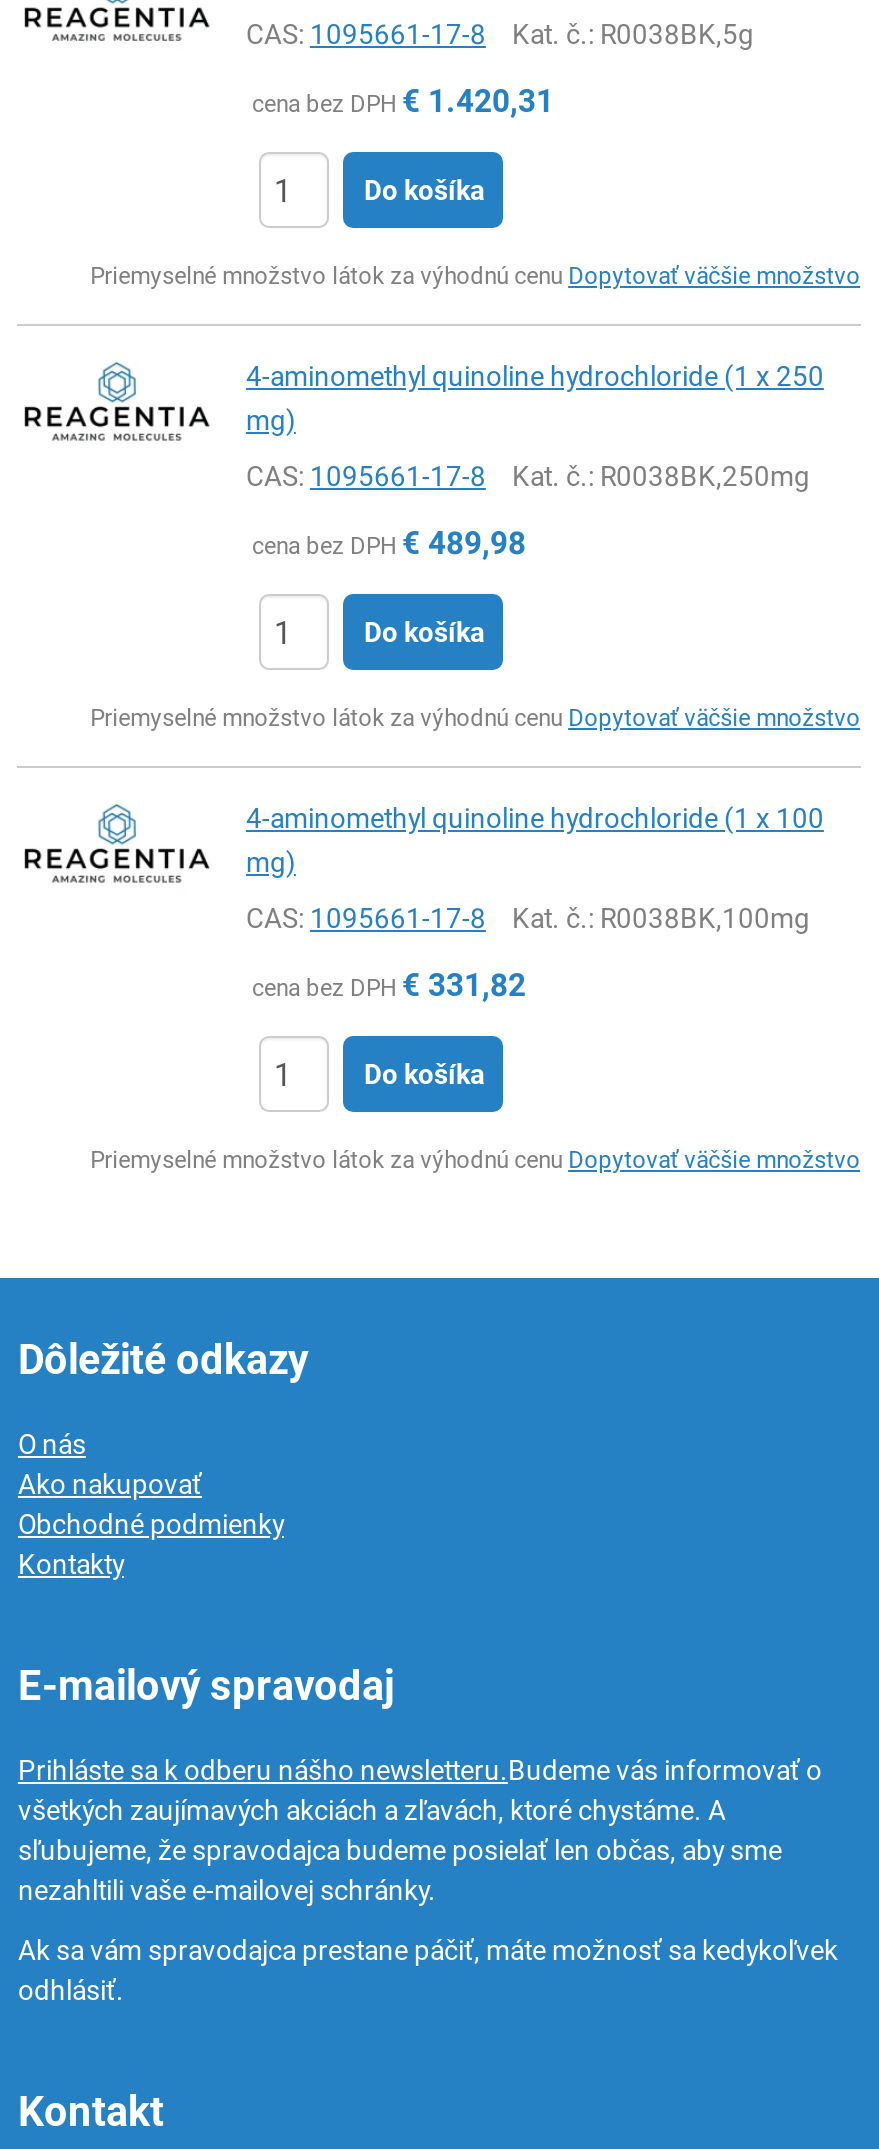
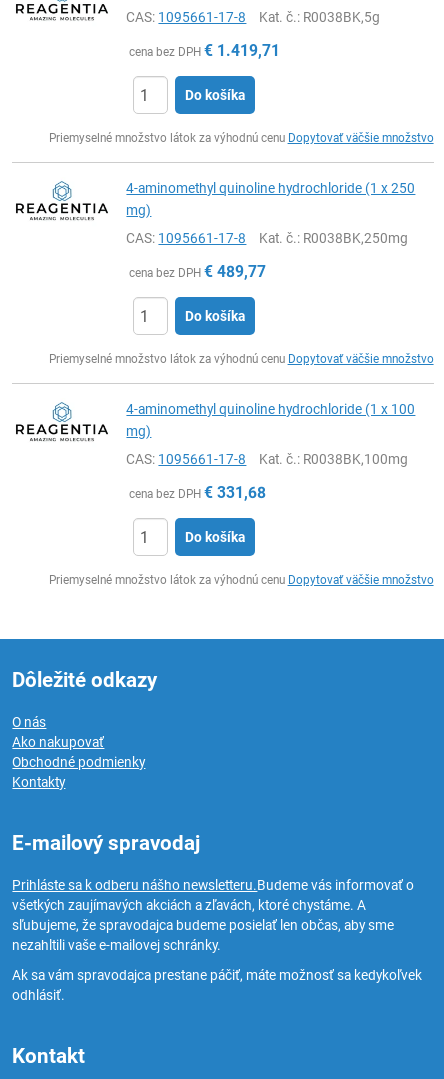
[252,83,554,121] cena bez DPH €1.420,31 -> [129,41,280,60] cena bez DPH €1.419,71
[252,525,526,563] cena bez DPH €489,98 -> [129,262,266,281] cena bez DPH €489,77
[252,967,526,1005] cena bez DPH €331,82 -> [129,483,266,502] cena bez DPH €331,68

